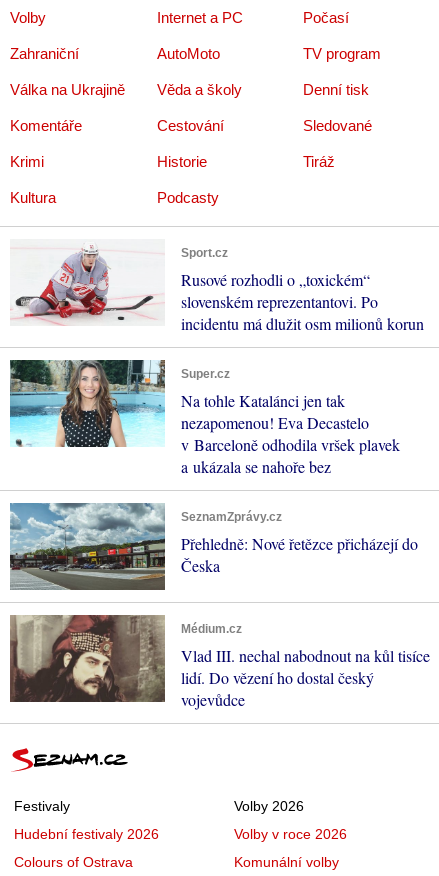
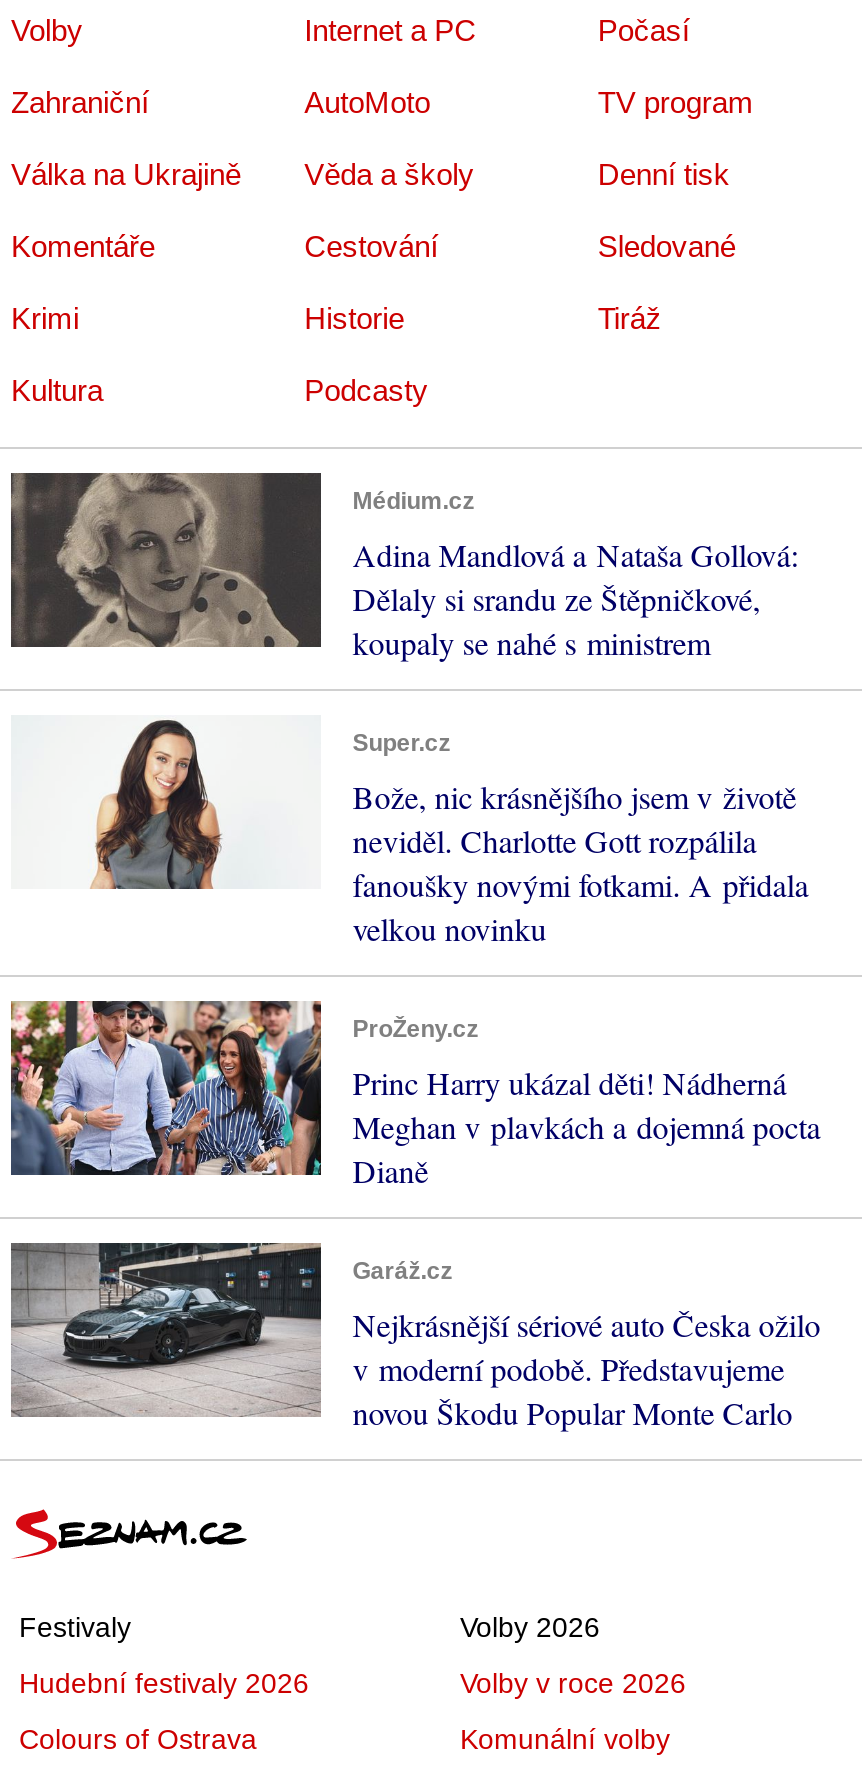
[10,238,424,333] [image] | Sport.cz | Rusové rozhodli o „toxickém“ | slovenském reprezentantovi. Po | incidentu má dlužit osm milionů korun -> [9,471,798,664] [image] | Médium.cz | Adina Mandlová a Nataša Gollová: | Dělaly si srandu ze Štěpničkové, | koupaly se nahé s ministrem
[9,359,400,476] [image] | Na tohle Katalánci jen tak | nezapomenou! Eva Decastelo | v Barceloně odhodila vršek plavek | a ukázala se nahoře bez -> [11,717,808,950] [image] | Bože, nic krásnějšího jsem v životě | neviděl. Charlotte Gott rozpálila | fanoušky novými fotkami. A přidala | velkou novinku
[9,502,418,591] [image] | SeznamZprávy.cz | Přehledně: Nové řetězce přicházejí do | Česka -> [9,999,820,1192] [image] | ProŽeny.cz | Princ Harry ukázal děti! Nádherná | Meghan v plavkách a dojemná pocta | Dianě
[10,614,430,709] [image] | Médium.cz | Vlad III. nechal nabodnout na kůl tisíce | lidí. Do vězení ho dostal český | vojevůdce -> [11,1241,820,1434] [image] | Garáž.cz | Nejkrásnější sériové auto Česka ožilo | v moderní podobě. Představujeme | novou Škodu Popular Monte Carlo

